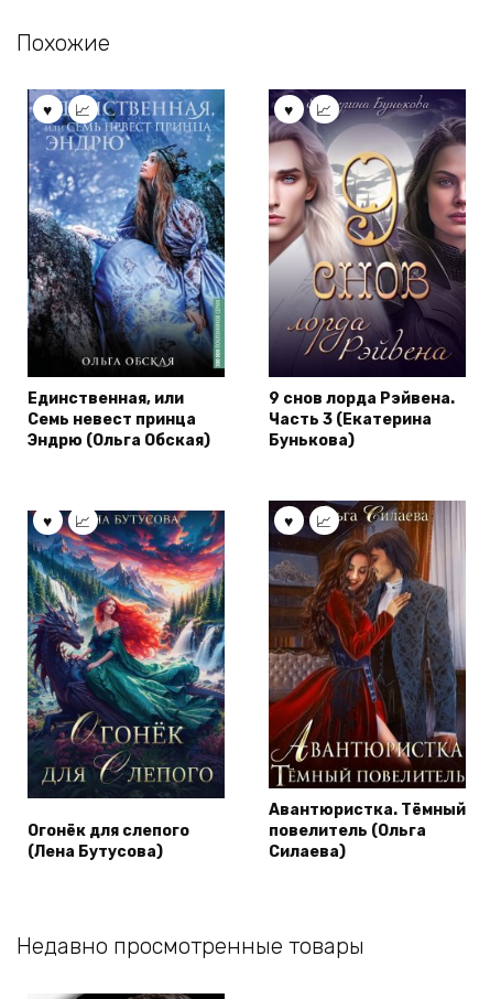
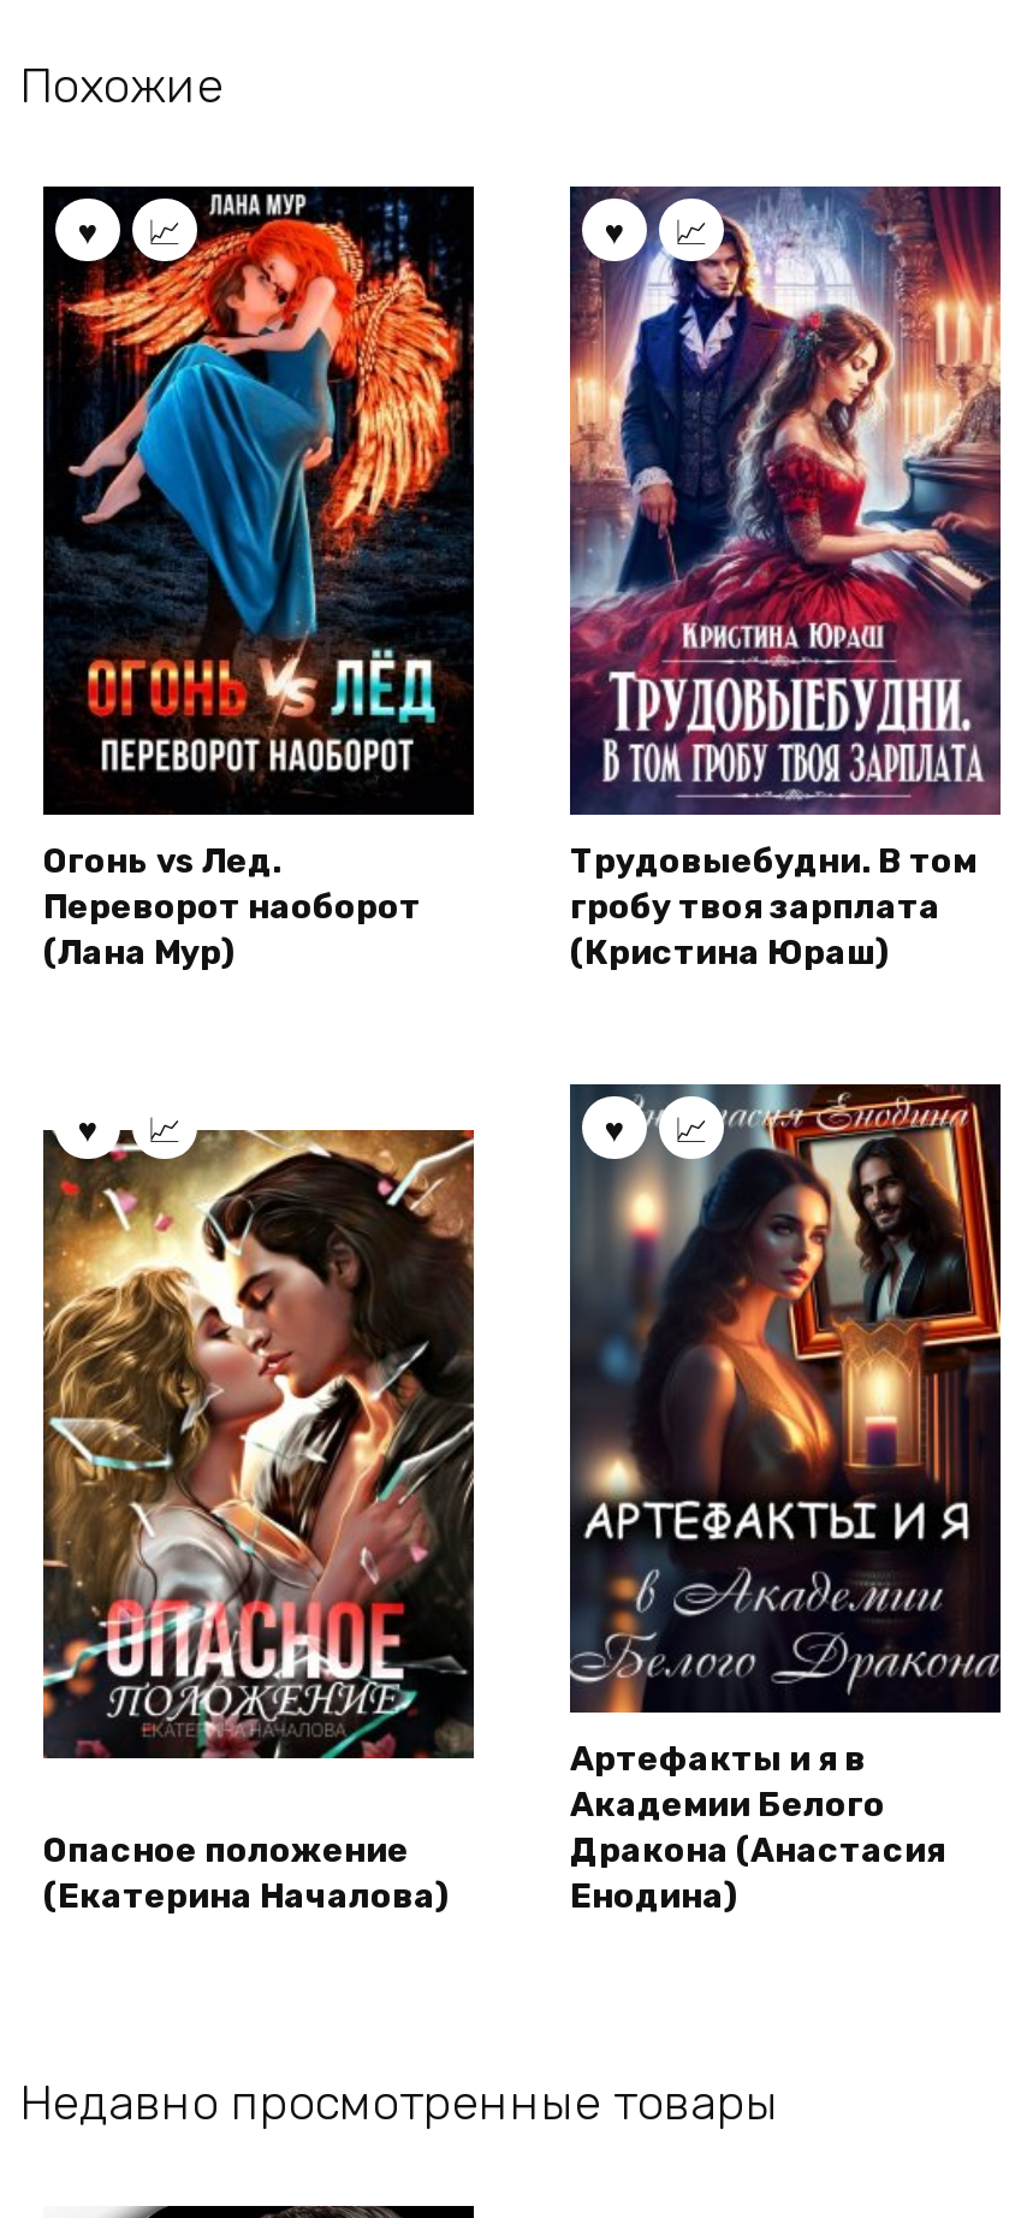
[26,88,226,449] [image] | Единственная, или | Семь невест принца | Эндрю (Ольга Обская) -> [41,184,476,973] [image] | Огонь vs Лед. | Переворот наоборот | (Лана Мур)
[269,89,467,449] [image] | 9 снов лорда Рэйвена. | Часть 3 (Екатерина | Бунькова) -> [570,187,1003,973] [image] | Трудовыебудни. В том | гробу твоя зарплата | (Кристина Юраш)
[269,499,466,861] [image] | Авантюристка. Тёмный | повелитель (Ольга | Силаева) -> [570,1082,1003,1916] [image] | Артефакты и я в | Академии Белого | Дракона (Анастасия | Енодина)
[26,509,226,861] [image] | Огонёк для слепого | (Лена Бутусова) -> [41,1128,476,1916] [image] | Опасное положение | (Екатерина Началова)

